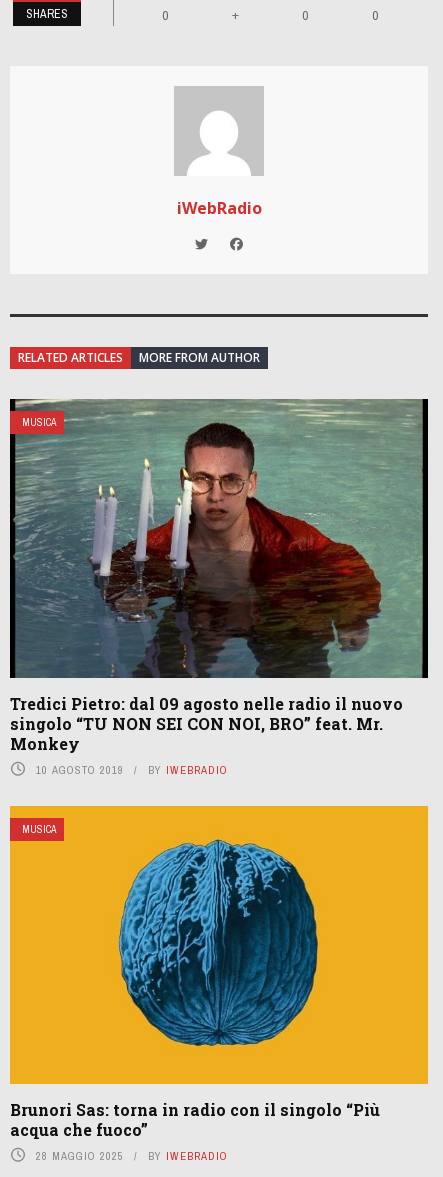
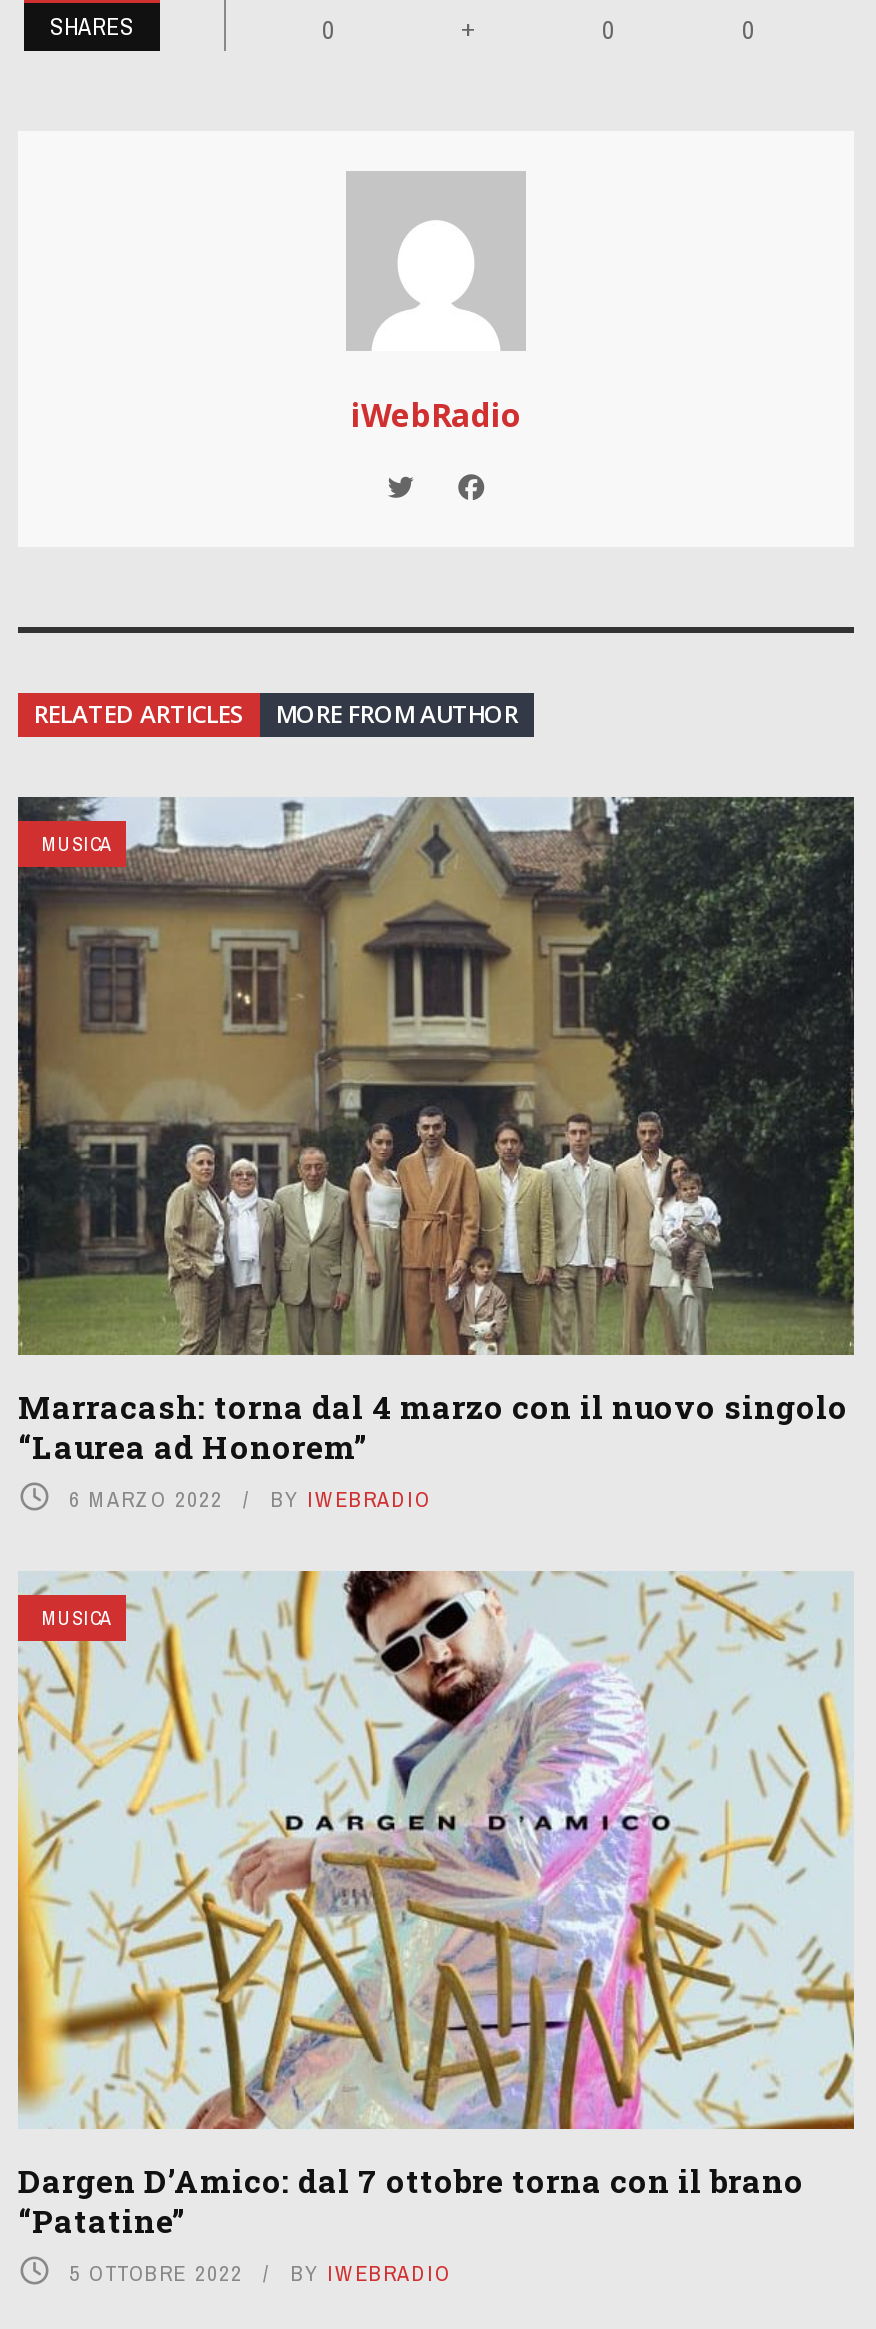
[9,398,428,777] [image] | Tredici Pietro: dal 09 agosto nelle radio il nuovo | singolo “TU NON SEI CON NOI, BRO” feat. Mr. | Monkey | 10 AGOSTO 2019 -> [16,796,856,1513] [image] | Marracash: torna dal 4 marzo con il nuovo singolo | “Laurea ad Honorem” | 6 MARZO 2022
[9,805,429,1163] [image] | Brunori Sas: torna in radio con il singolo “Più | acqua che fuoco” | 28 MAGGIO 2025 -> [18,1568,856,2287] [image] | Dargen D’Amico: dal 7 ottobre torna con il brano | “Patatine” | 5 OTTOBRE 2022

